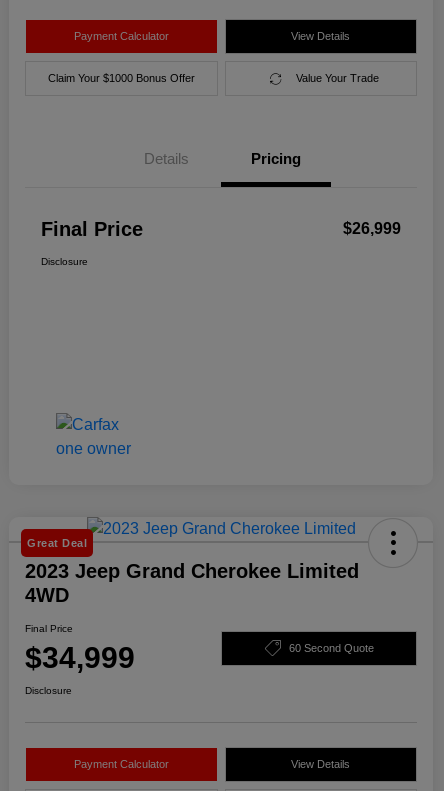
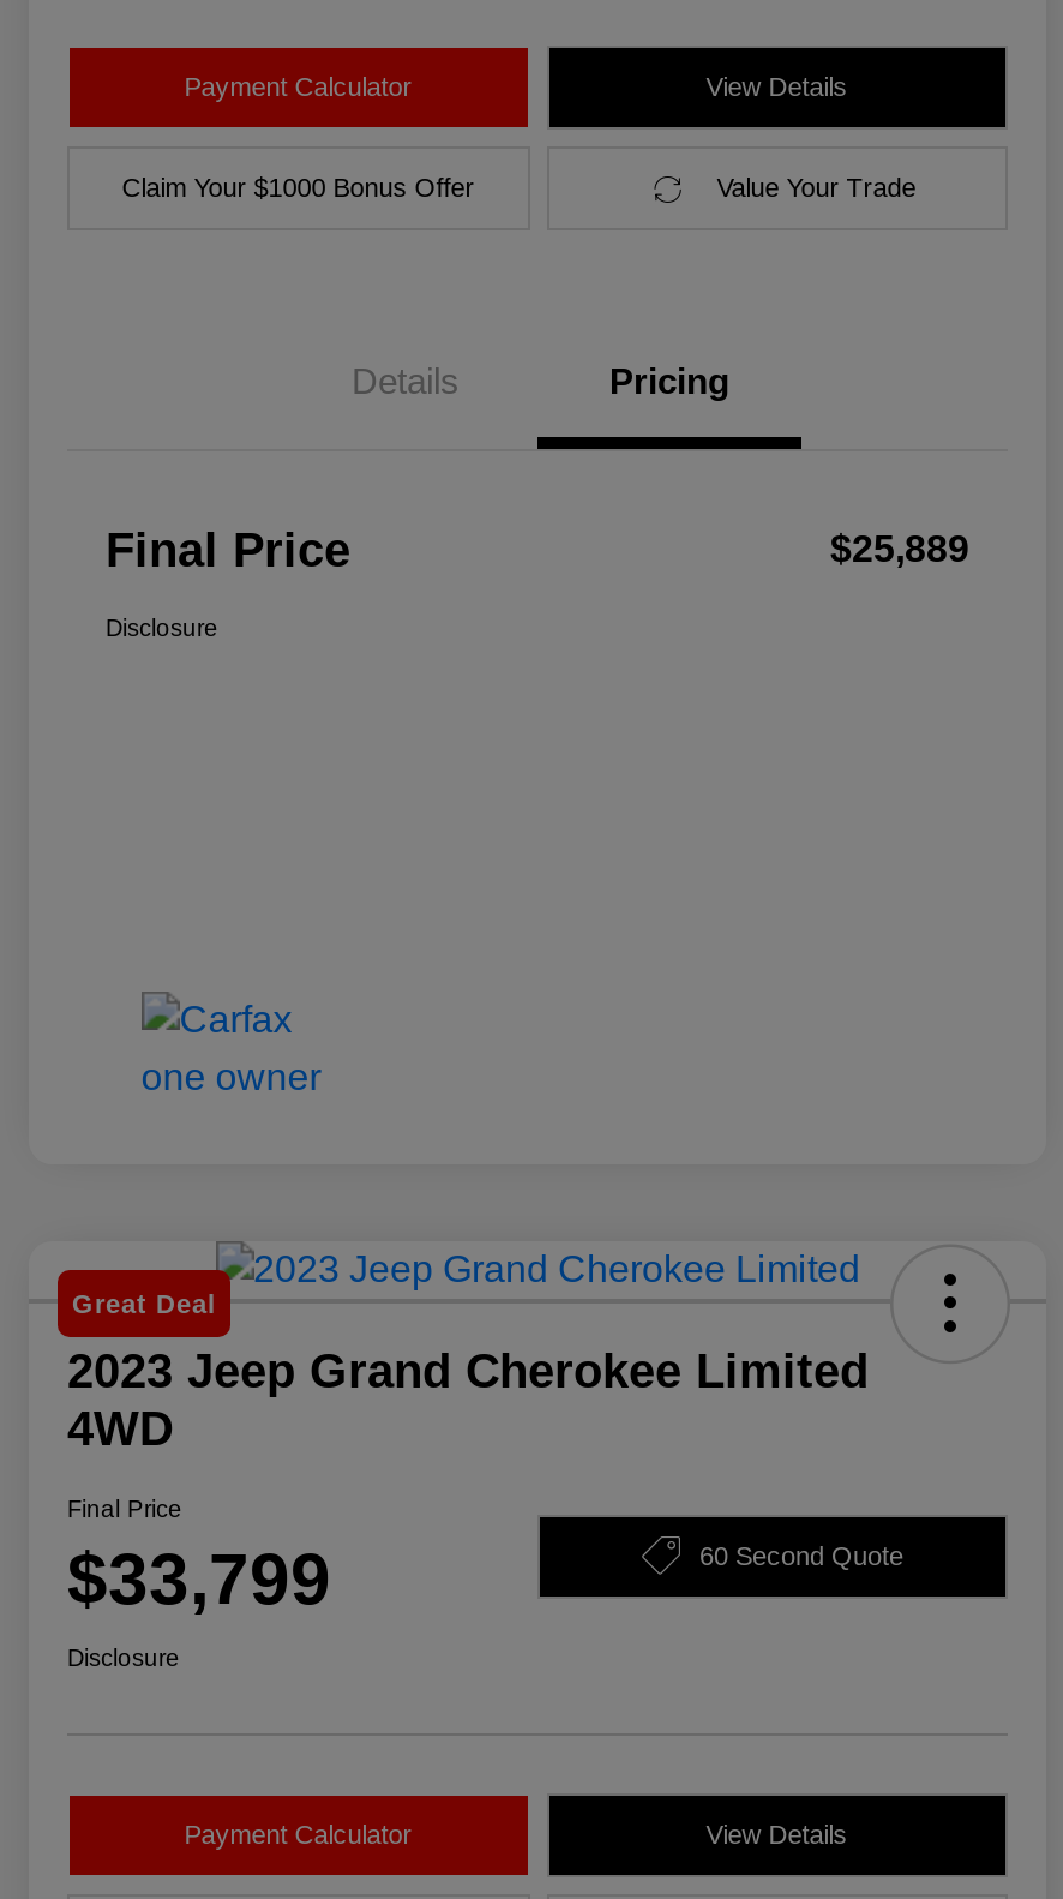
[343,220,401,237] $26,999 -> [830,529,969,569] $25,889
[25,641,135,674] $34,999 -> [67,1539,331,1619] $33,799

